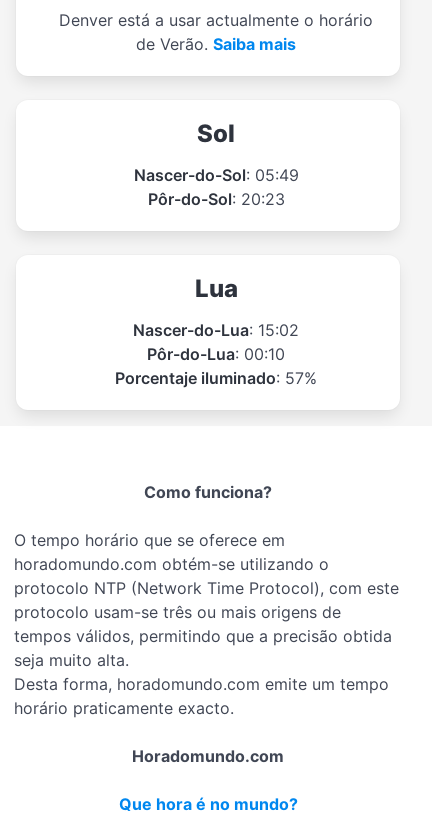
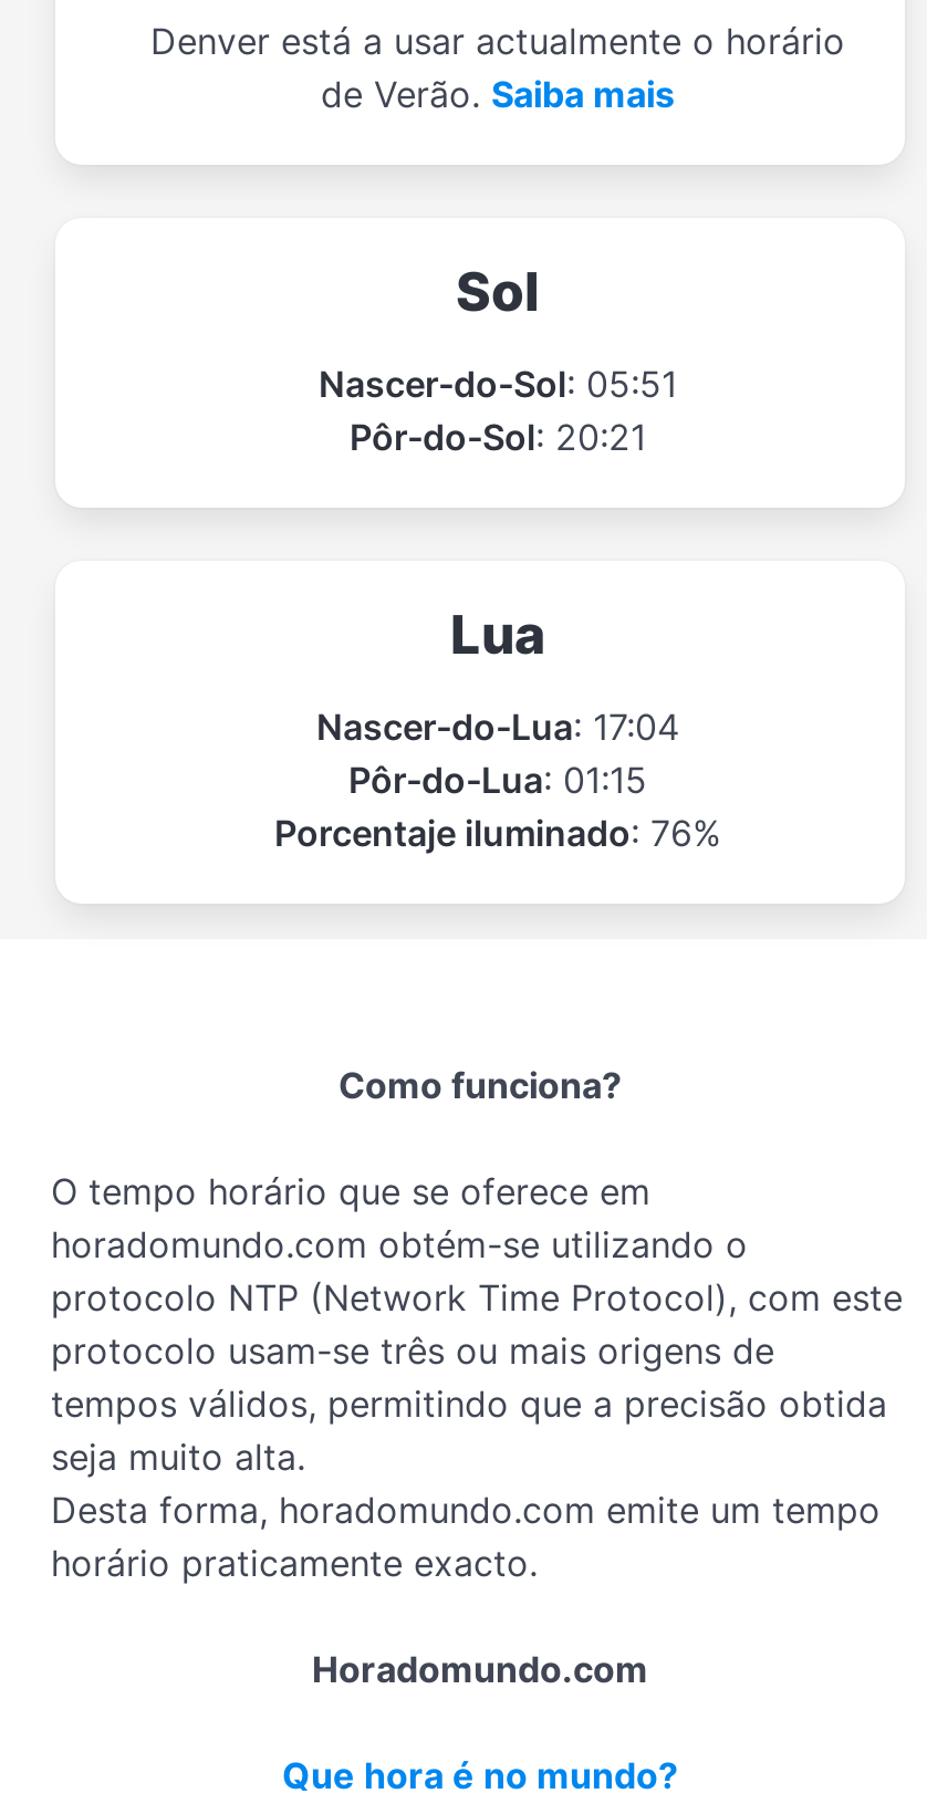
[133,165,298,185] Nascer-do-Sol: 05:49 -> [319,361,677,405] Nascer-do-Sol: 05:51
[147,189,284,209] Pôr-do-Sol: 20:23 -> [350,414,646,458] Pôr-do-Sol: 20:21
[133,319,299,339] Nascer-do-Lua: 15:02 -> [316,703,679,748] Nascer-do-Lua: 17:04
[147,343,285,363] Pôr-do-Lua: 00:10 -> [348,757,647,801] Pôr-do-Lua: 01:15
[115,367,317,387] Porcentaje iluminado: 57% -> [274,810,721,854] Porcentaje iluminado: 76%

